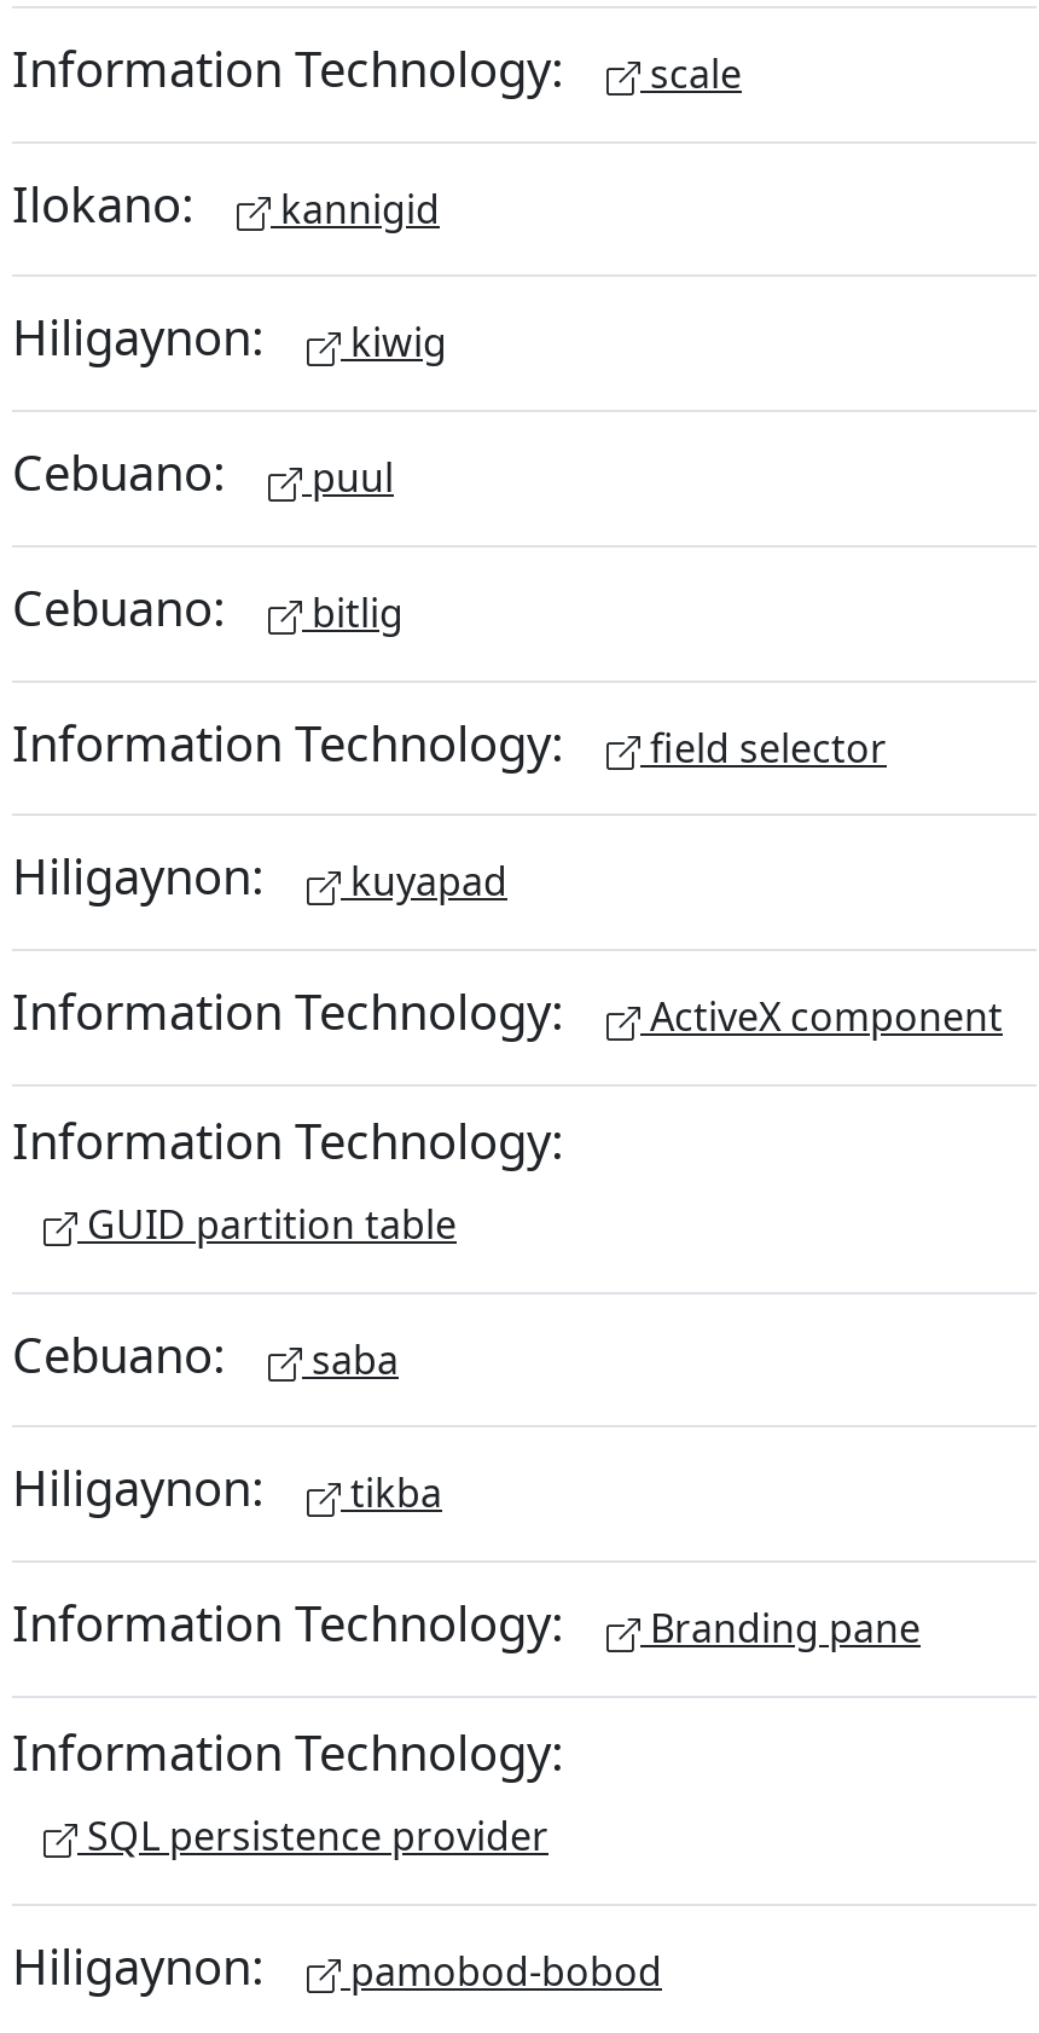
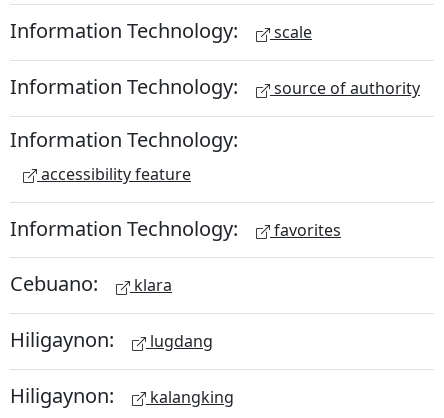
[12,171,447,641] Ilokano: | kannigid | Hiligaynon: | kiwig | Cebuano: | puul | Cebuano: | bitlig -> none
[12,720,887,910] field selector | Hiligaynon: | kuyapad -> [270,77,420,99] source of authority
[640,990,1003,1043] ActiveX component -> [37,163,191,185] accessibility feature
[77,1197,457,1250] GUID partition table -> [270,218,341,240] favorites
[302,1332,399,1385] saba -> [130,274,172,296] klara
[12,1467,921,1862] tikba | Information Technology: | Branding pane | Information Technology: | SQL persistence provider -> [146,330,213,352] lugdang
[341,1944,662,1997] pamobod-bobod -> [146,386,234,408] kalangking

